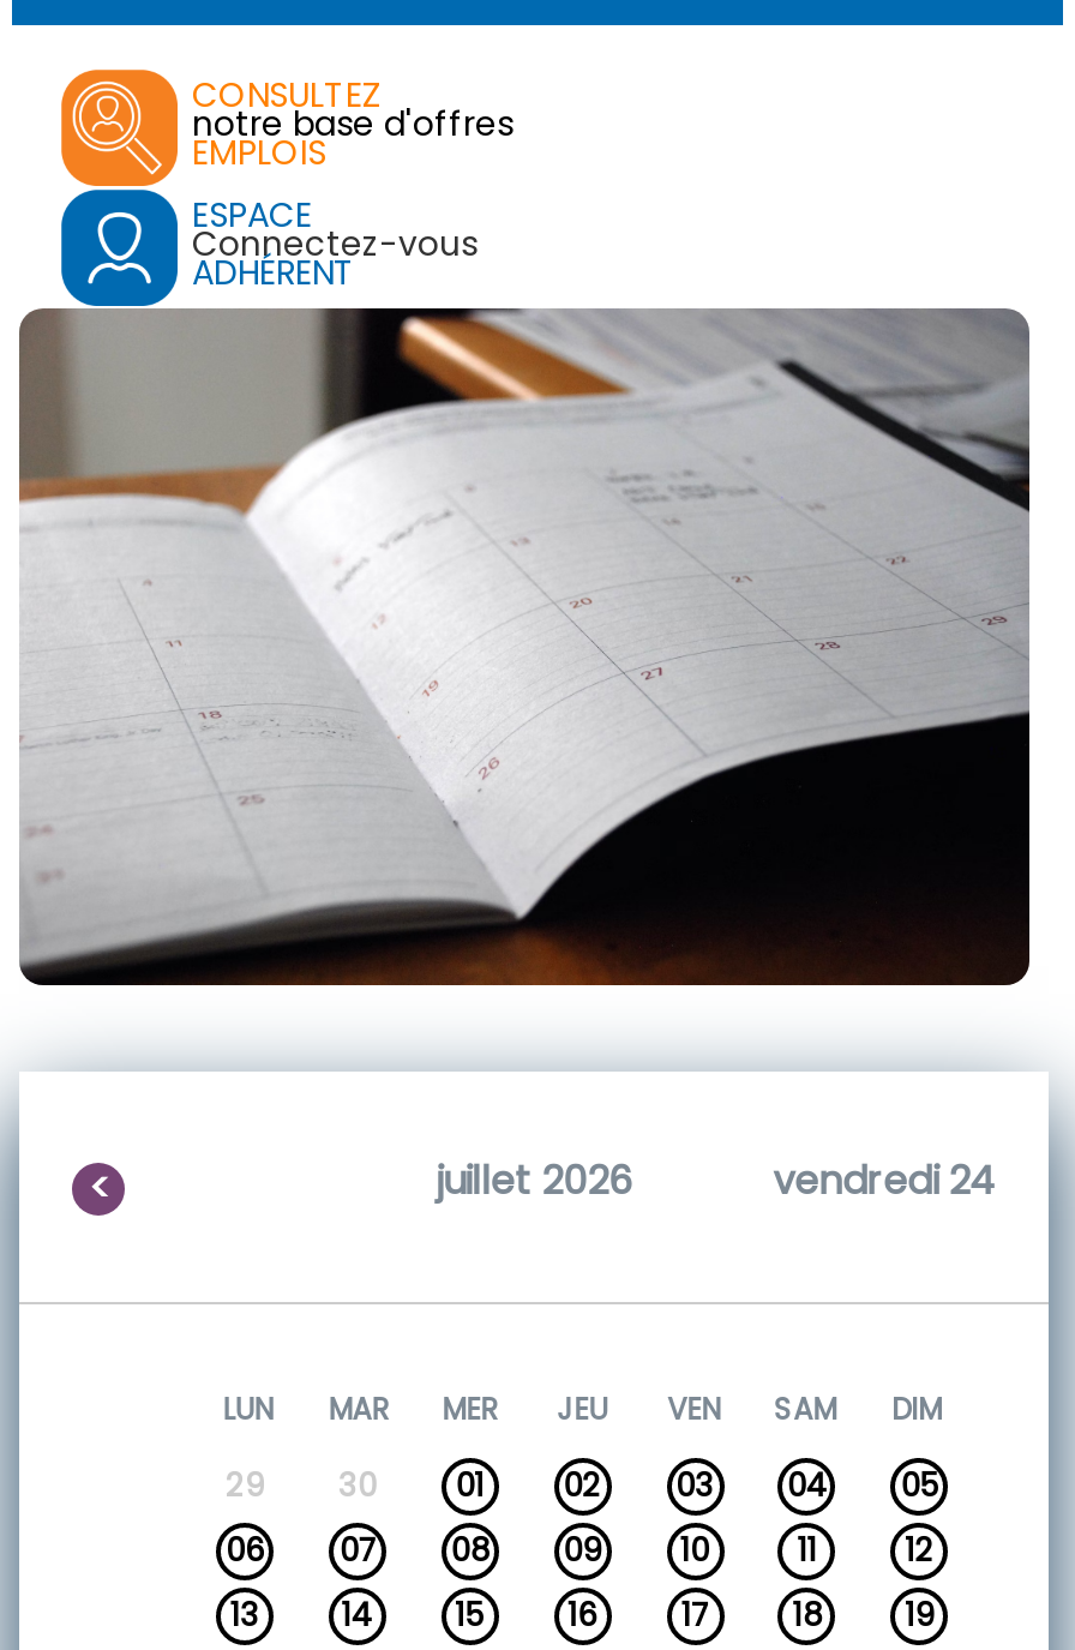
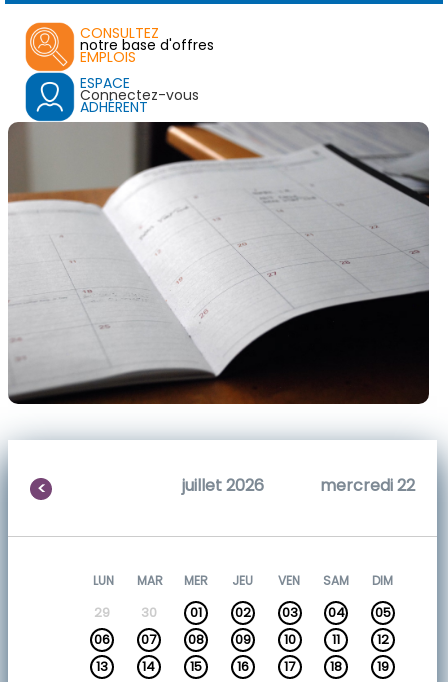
[773,1152,996,1207] vendredi 24 -> [320,474,415,497] mercredi 22

